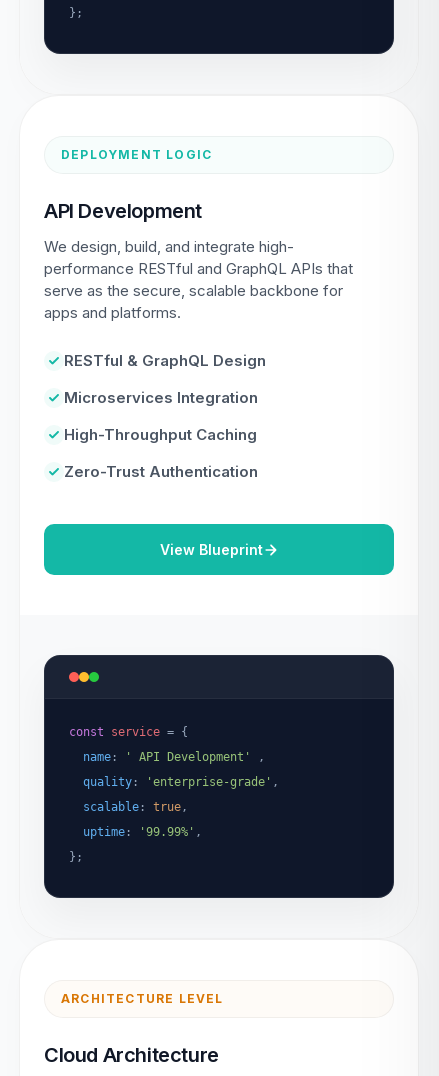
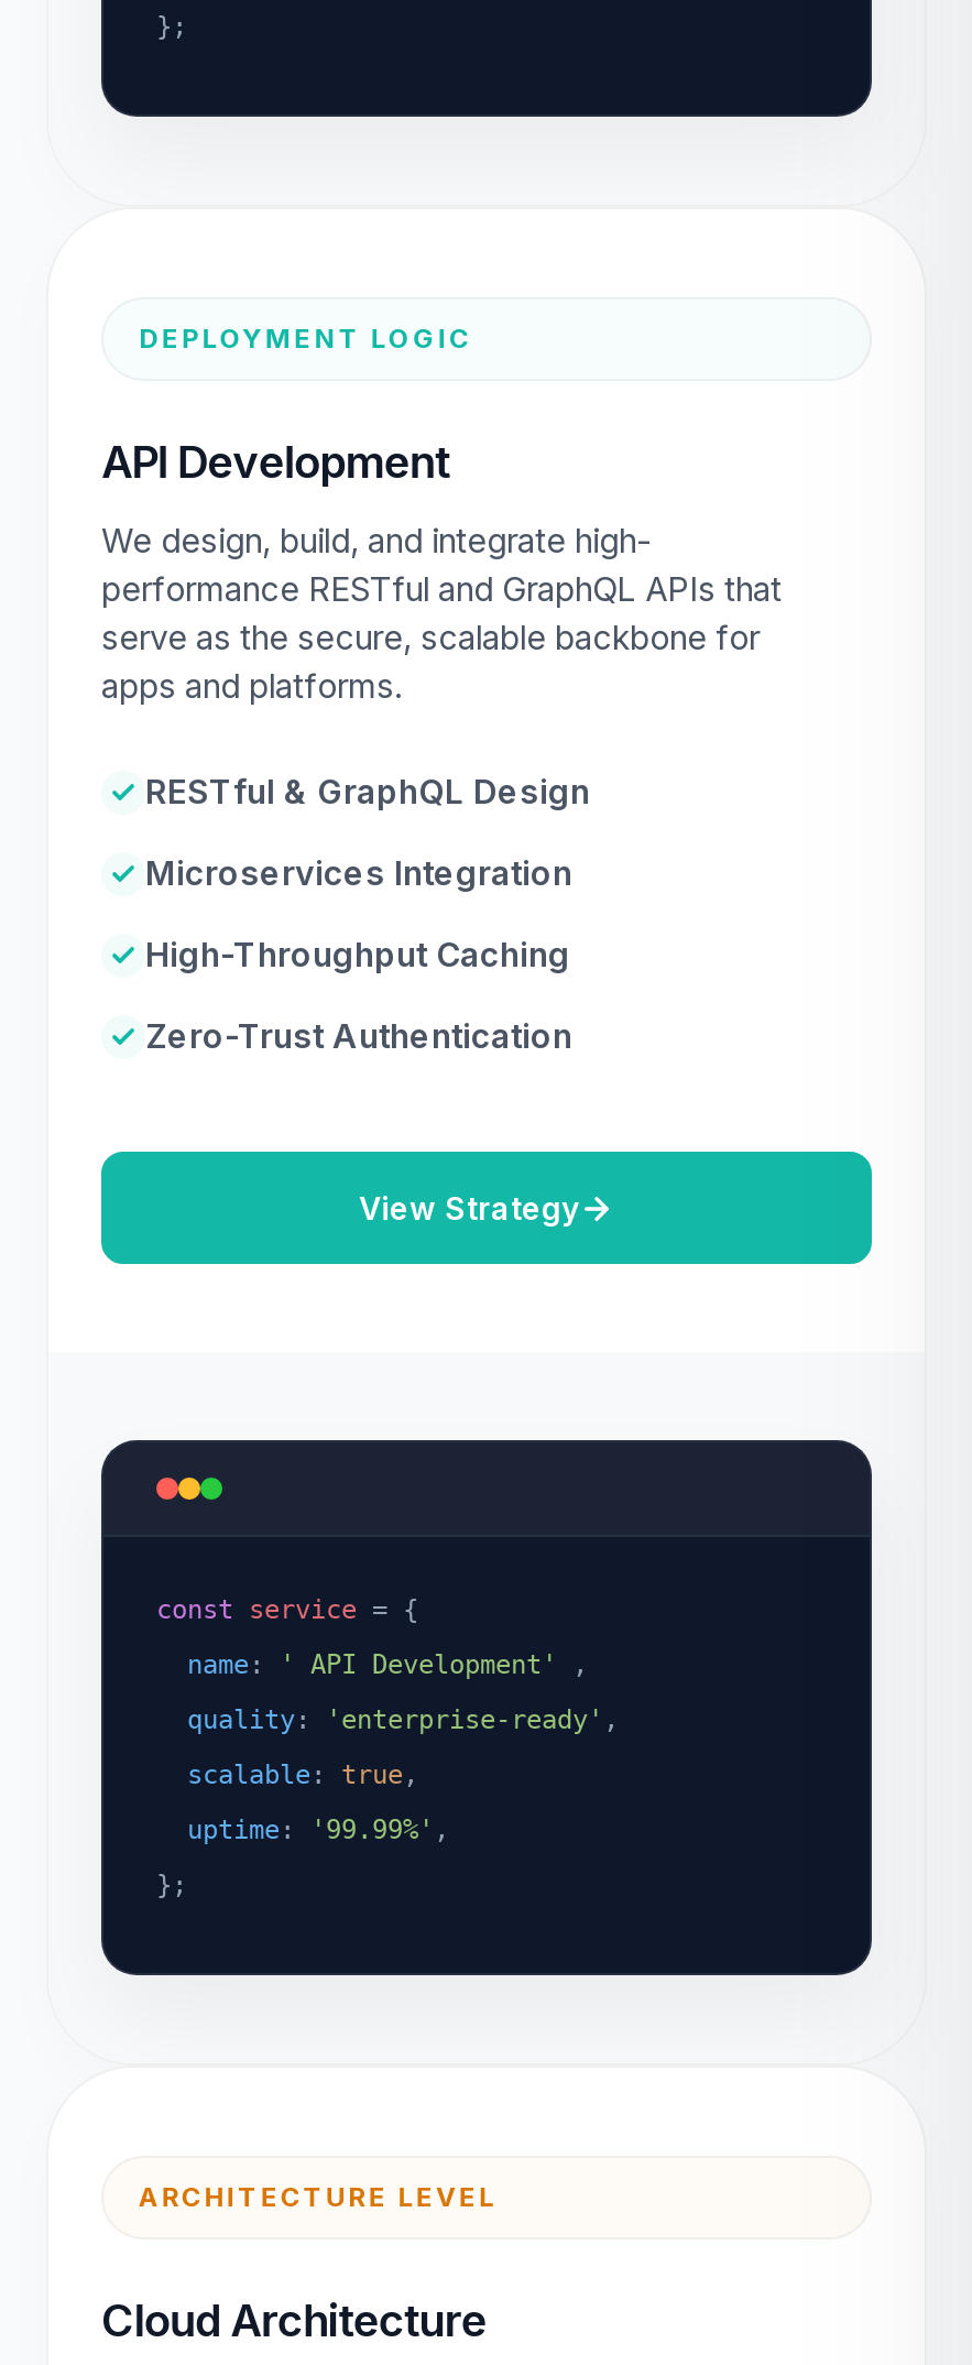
[159,541,262,558] View Blueprint -> [359,1189,579,1227] View Strategy
[83,775,279,789] quality: 'enterprise-grade', -> [187,1704,619,1735] quality: 'enterprise-ready',

